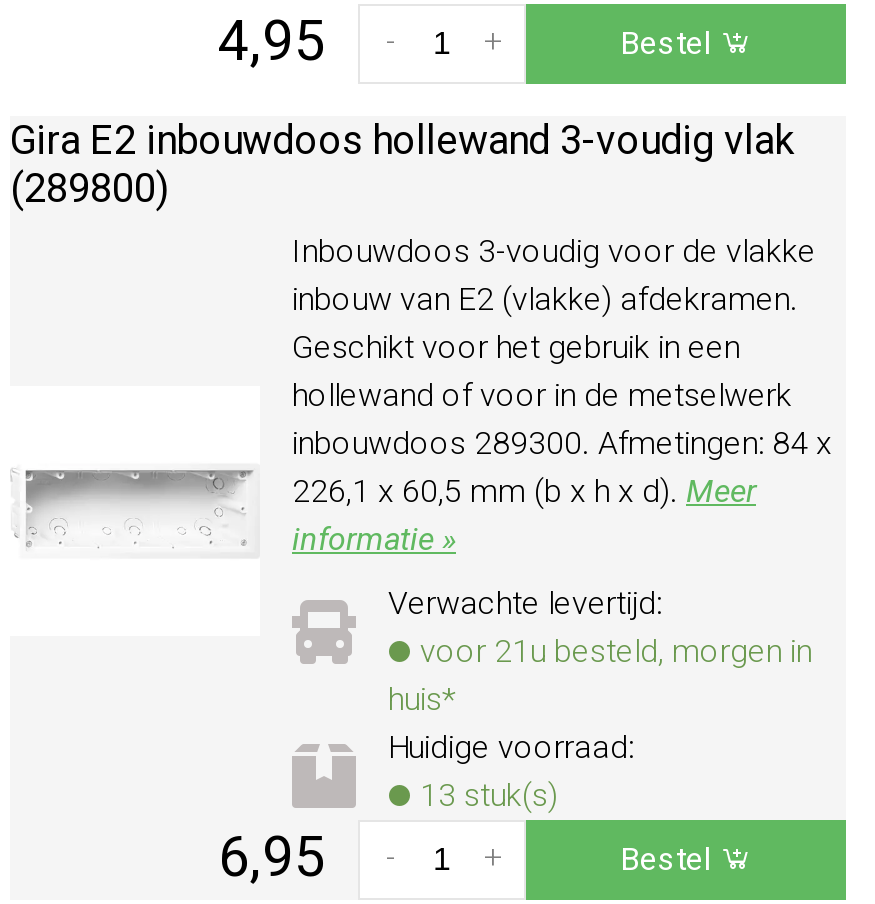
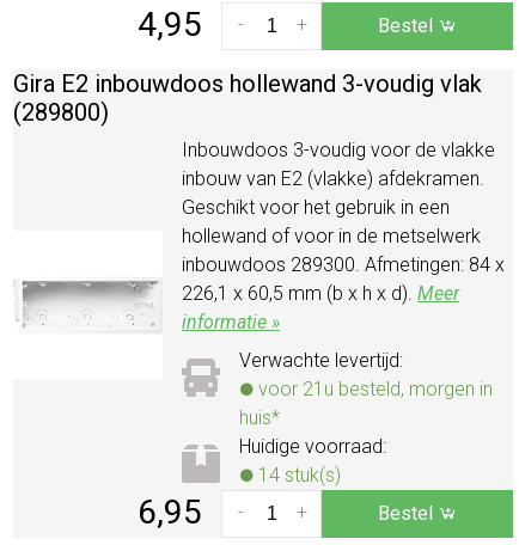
[412,775,558,813] 13 stuk(s) -> [254,463,341,486] 14 stuk(s)

